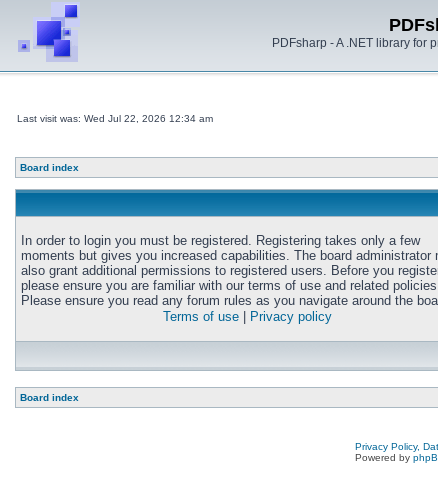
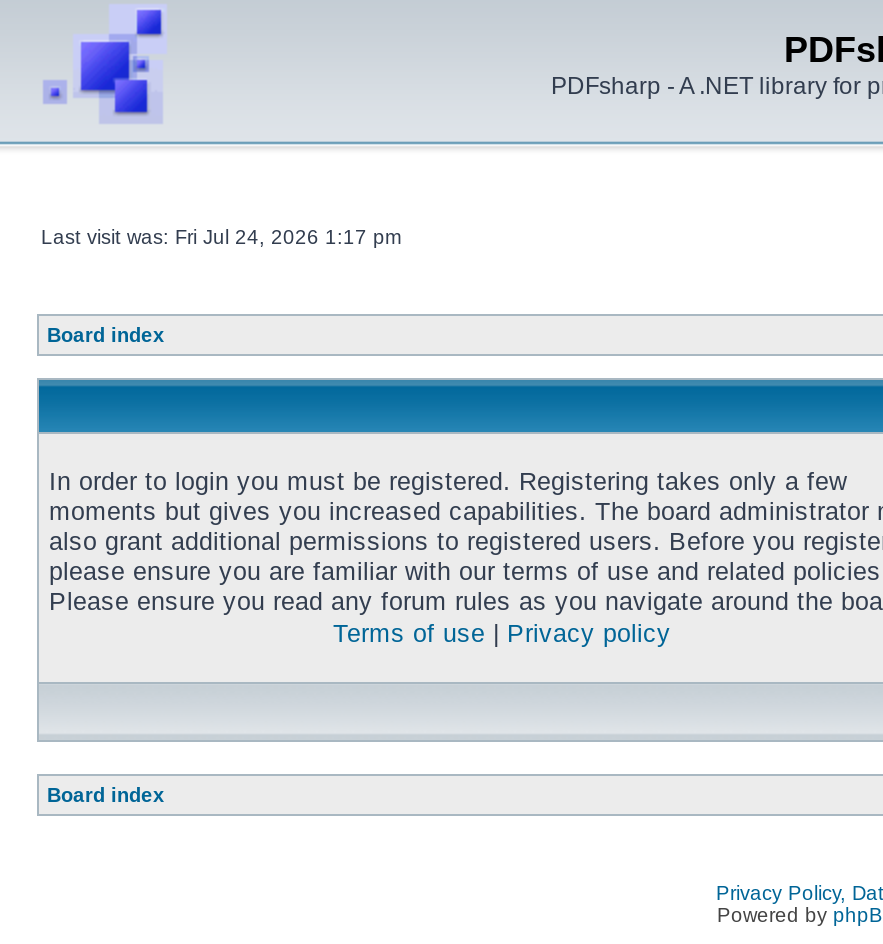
[17,113,213,124] Last visit was: Wed Jul 22, 2026 12:34 am -> [41,226,401,248] Last visit was: Fri Jul 24, 2026 1:17 pm

